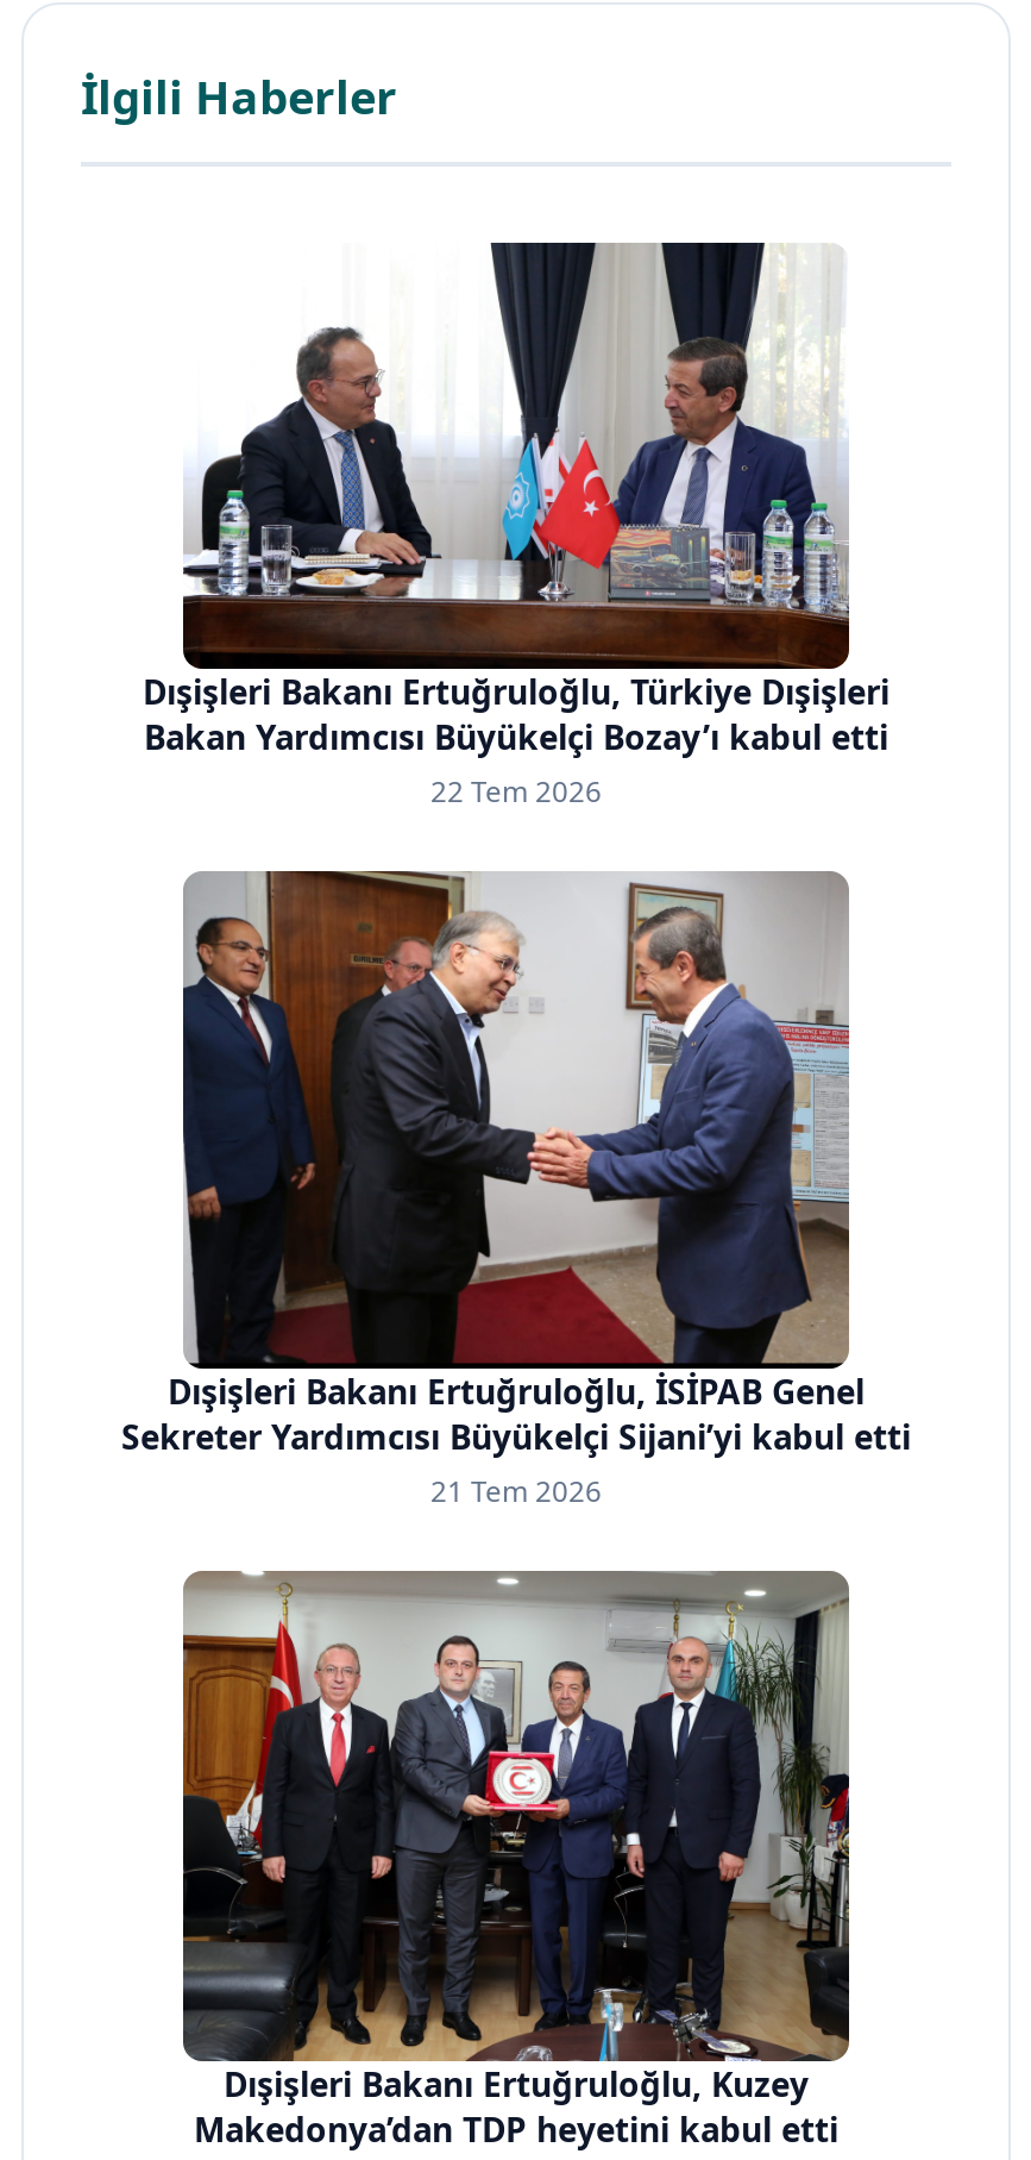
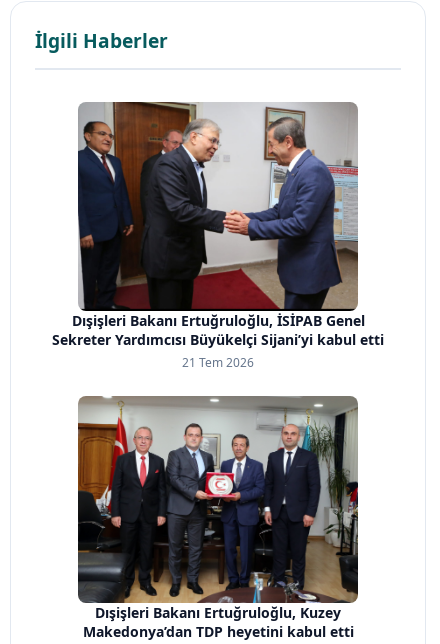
[143,240,889,811] [image] | Dışişleri Bakanı Ertuğruloğlu, Türkiye Dışişleri | Bakan Yardımcısı Büyükelçi Bozay’ı kabul etti | 22 Tem 2026 -> none

